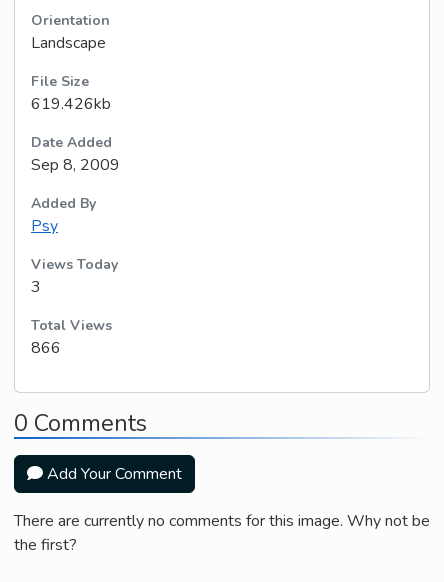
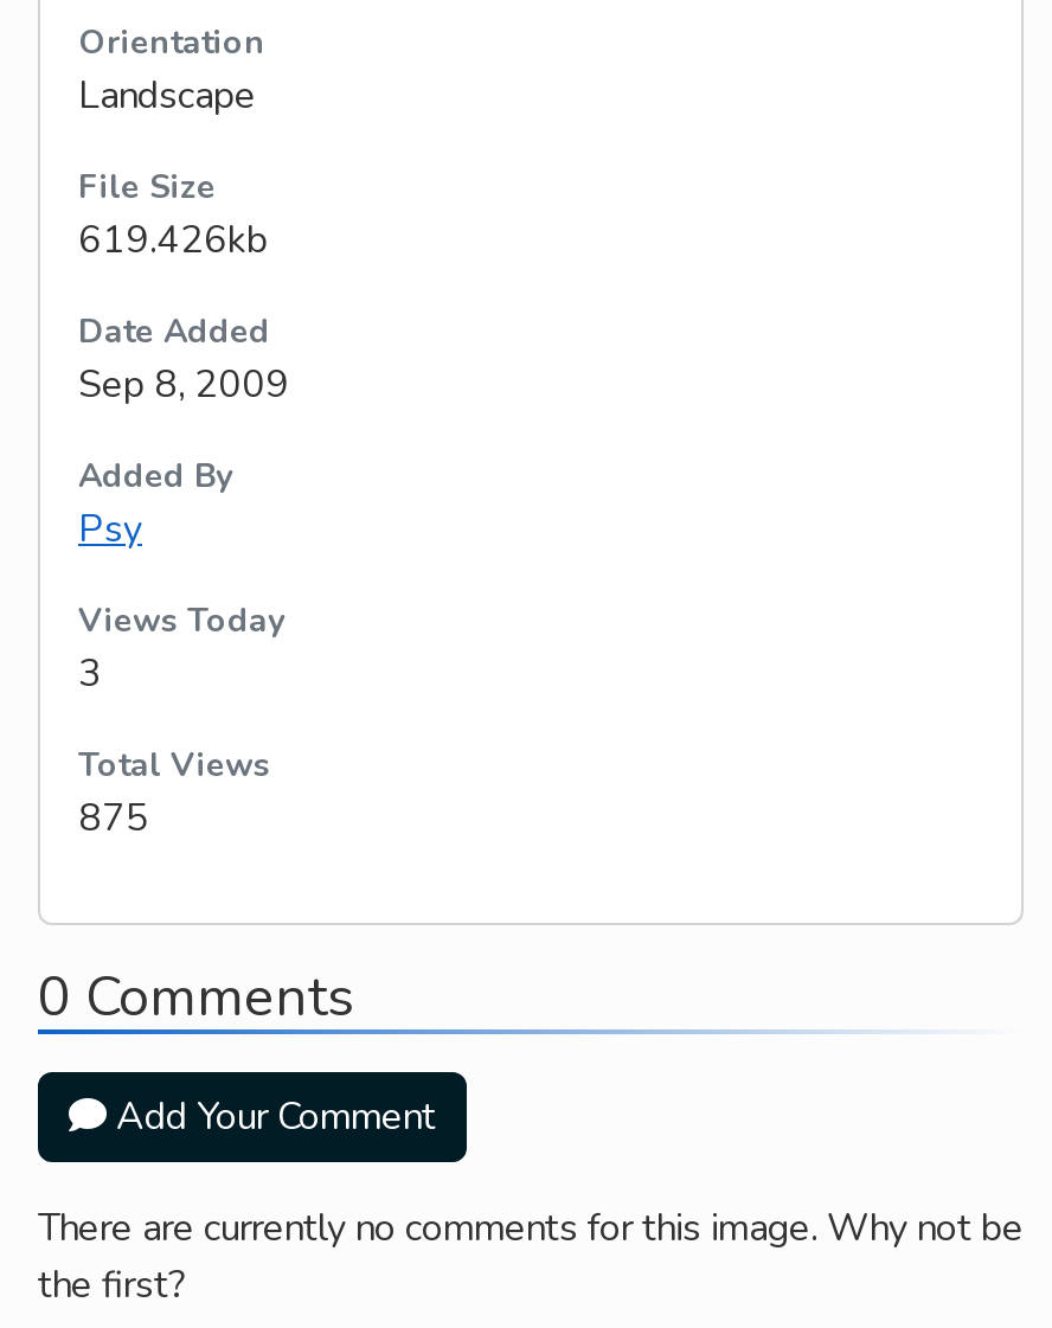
[31,336,61,358] 866 -> [78,791,149,843] 875

